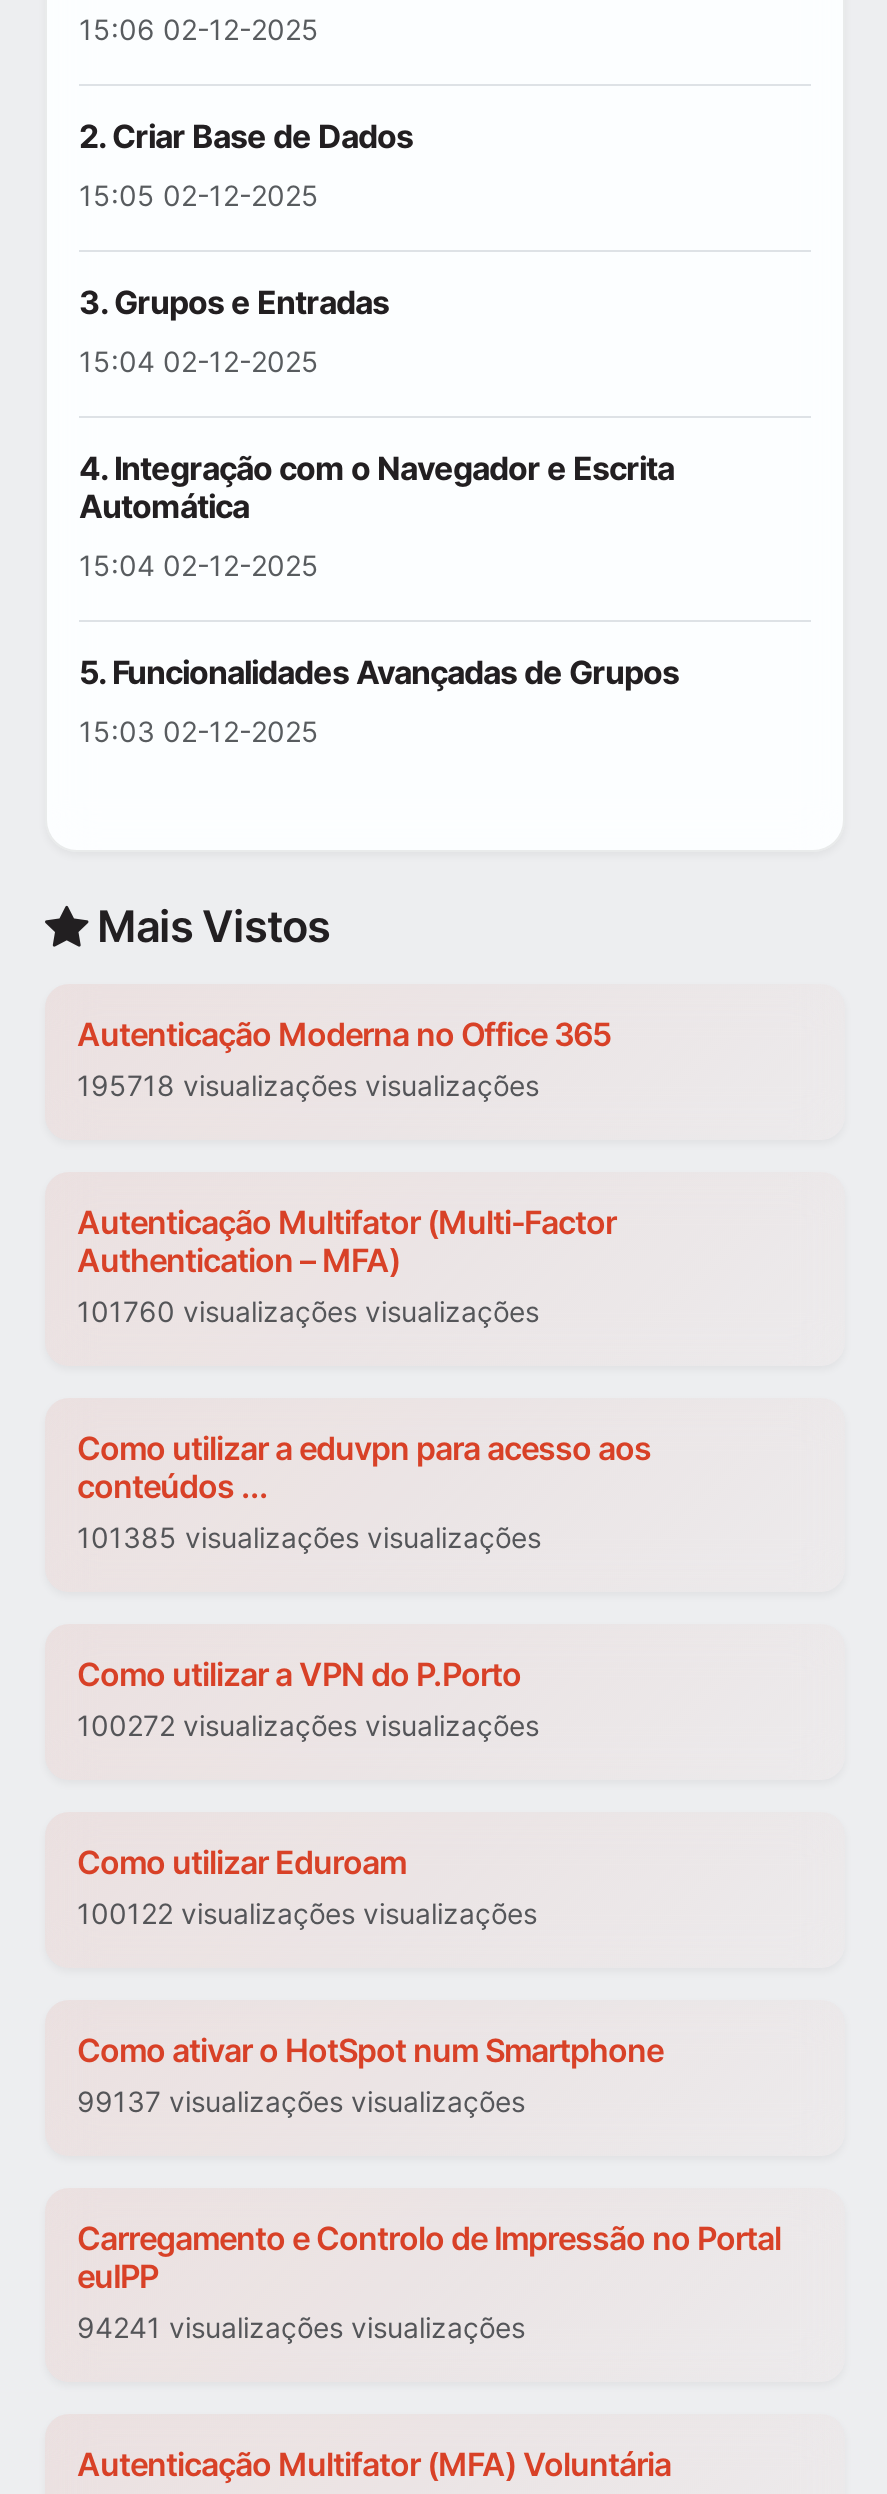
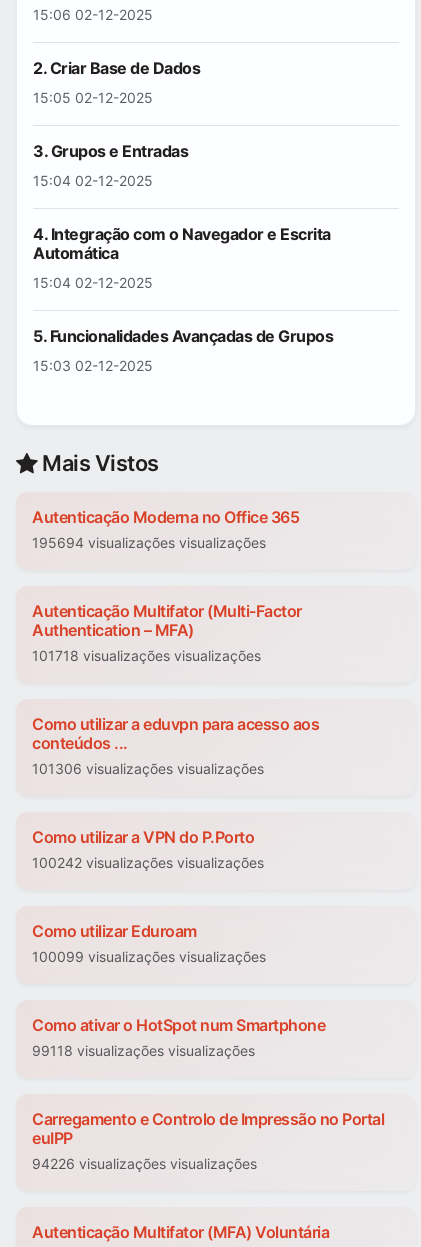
[77,1069,539,1103] 195718 visualizações visualizações -> [32,534,266,551] 195694 visualizações visualizações
[77,1295,539,1329] 101760 visualizações visualizações -> [32,647,261,664] 101718 visualizações visualizações
[77,1521,541,1555] 101385 visualizações visualizações -> [32,760,264,777] 101306 visualizações visualizações
[77,1709,539,1743] 100272 visualizações visualizações -> [32,854,264,871] 100242 visualizações visualizações
[77,1897,537,1931] 100122 visualizações visualizações -> [32,948,266,965] 100099 visualizações visualizações
[77,2085,525,2119] 99137 visualizações visualizações -> [32,1042,255,1059] 99118 visualizações visualizações
[77,2311,525,2345] 94241 visualizações visualizações -> [32,1155,257,1172] 94226 visualizações visualizações

